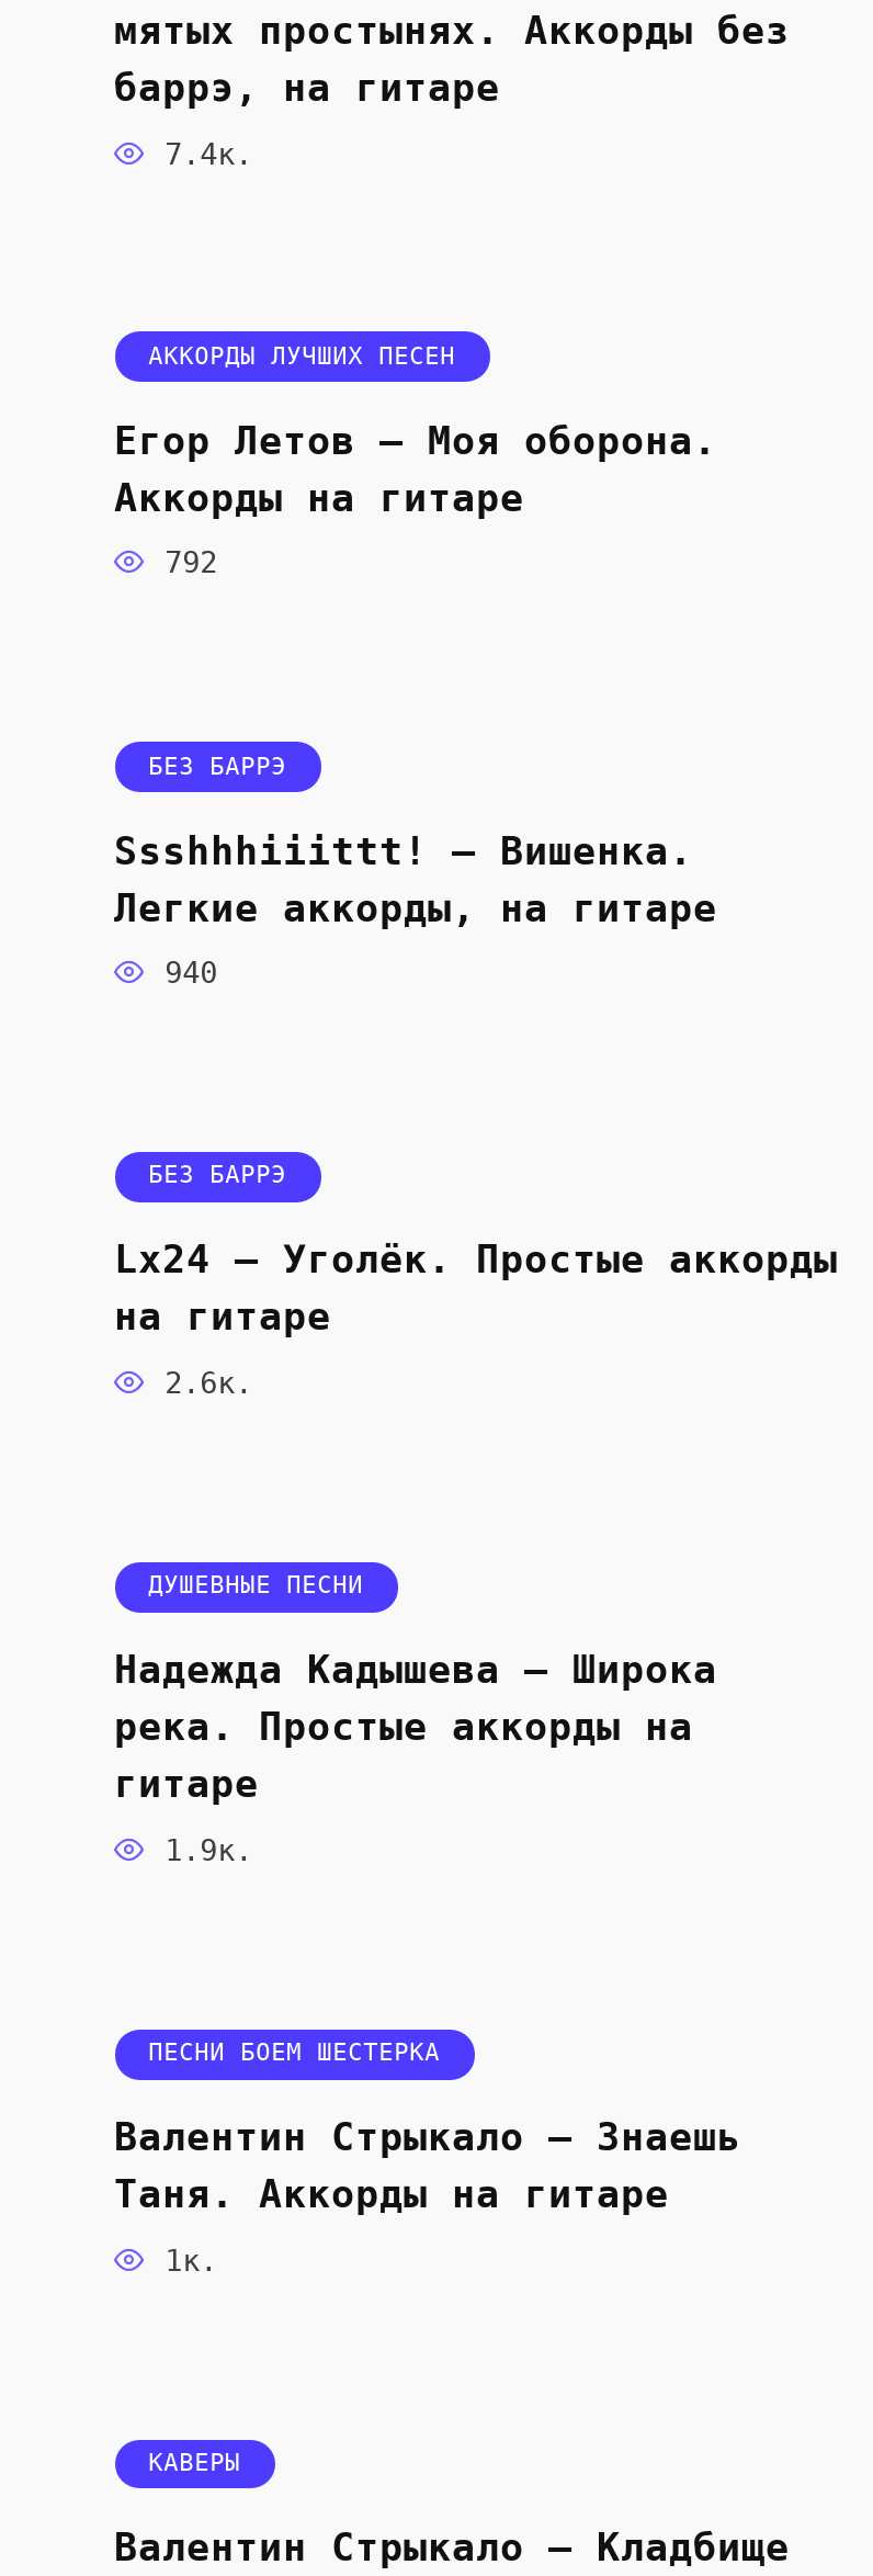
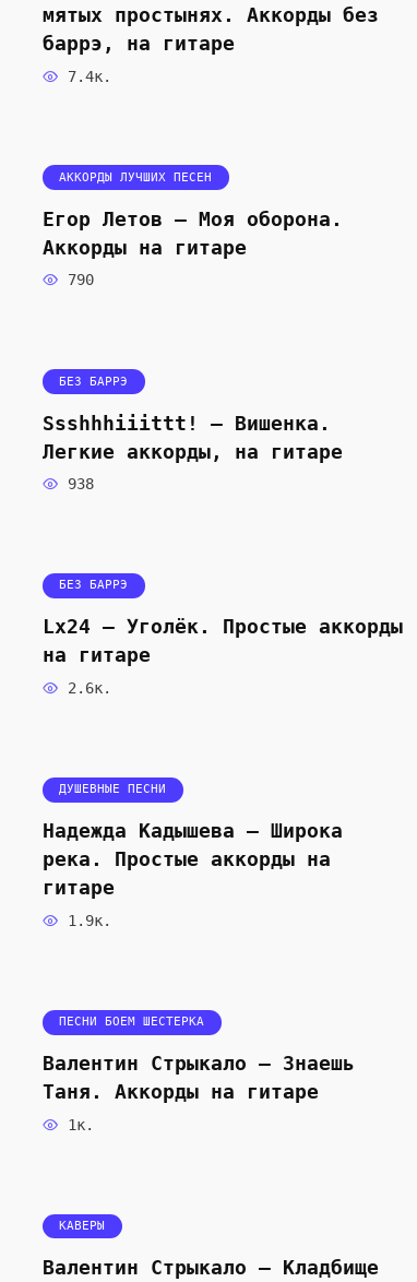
[165,545,217,580] 792 -> [67,271,93,289] 790
[165,955,217,990] 940 -> [67,475,93,493] 938

